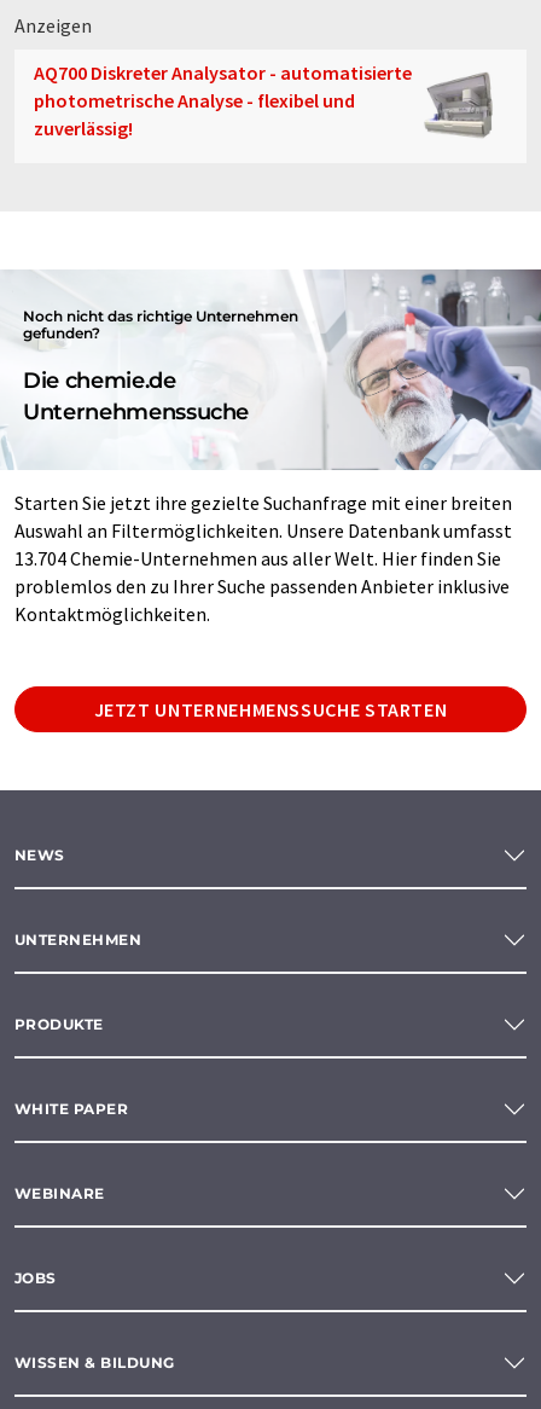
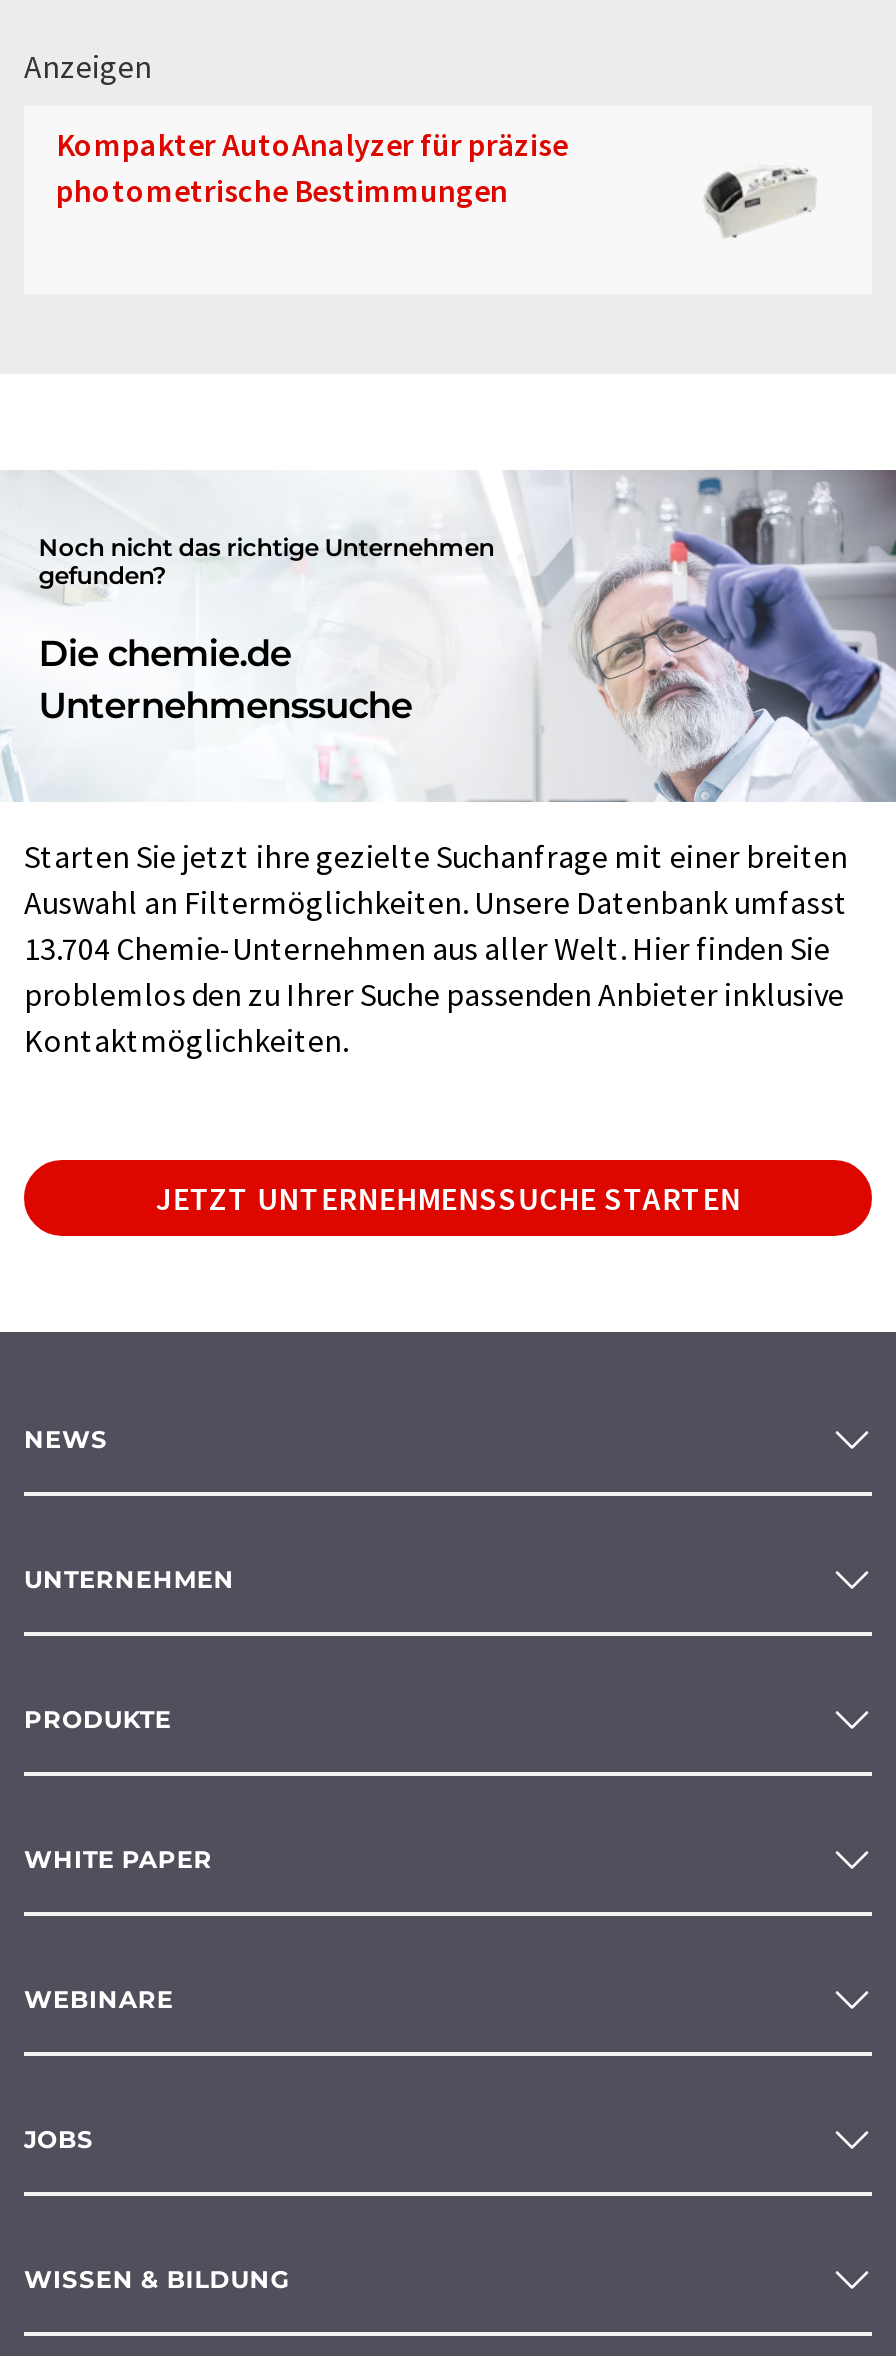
[34,60,412,140] AQ700 Diskreter Analysator - automatisierte | photometrische Analyse - flexibel und | zuverlässig! -> [56,123,568,209] Kompakter AutoAnalyzer für präzise | photometrische Bestimmungen
[424,71,493,138] [image] -> [704,146,814,250] [image]

